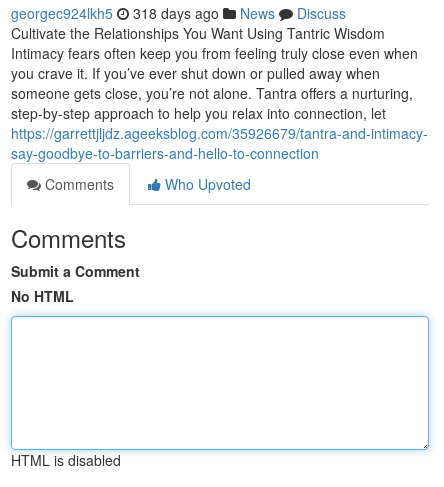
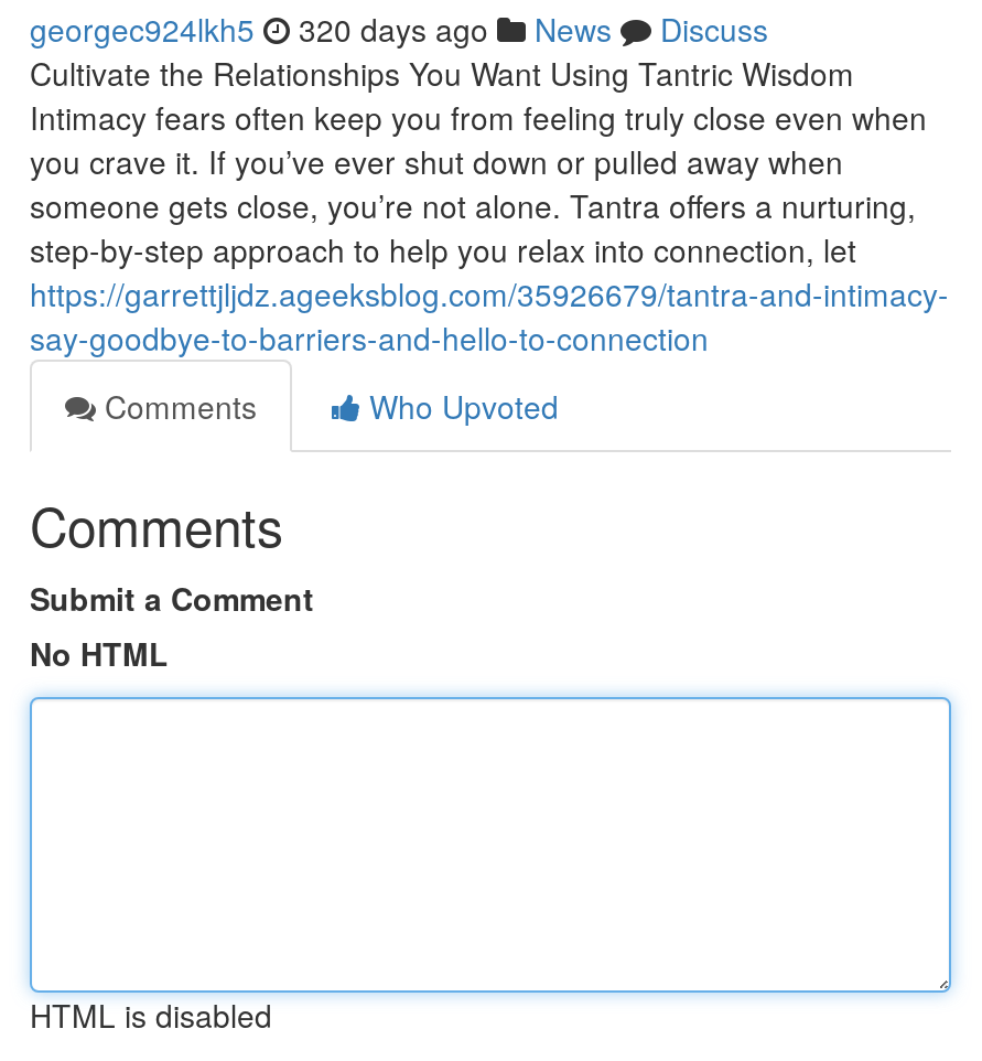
[11,3,346,23] georgec924lkh5 318 days ago News Discuss -> [30,7,768,51] georgec924lkh5 320 days ago News Discuss

